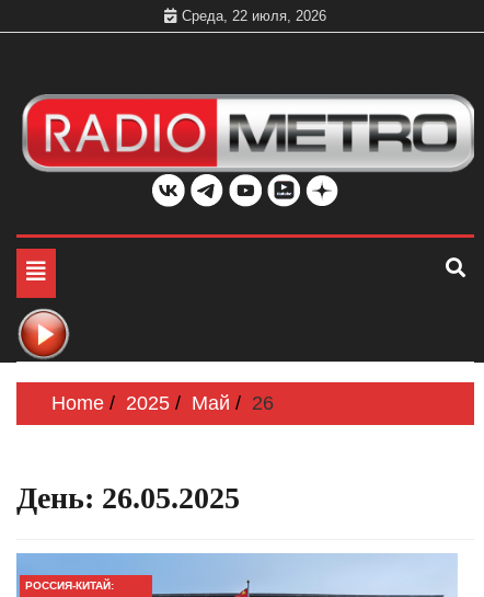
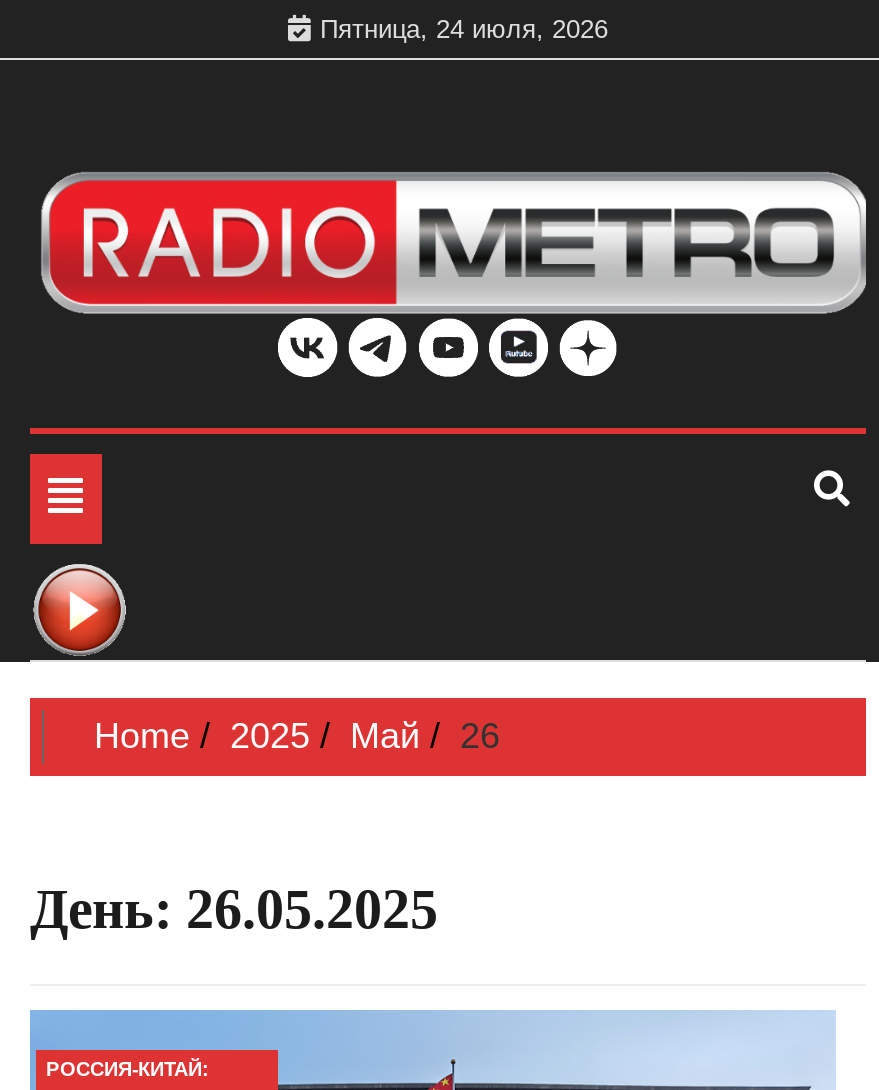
[182,8,326,24] Среда, 22 июля, 2026 -> [320,14,608,44] Пятница, 24 июля, 2026

